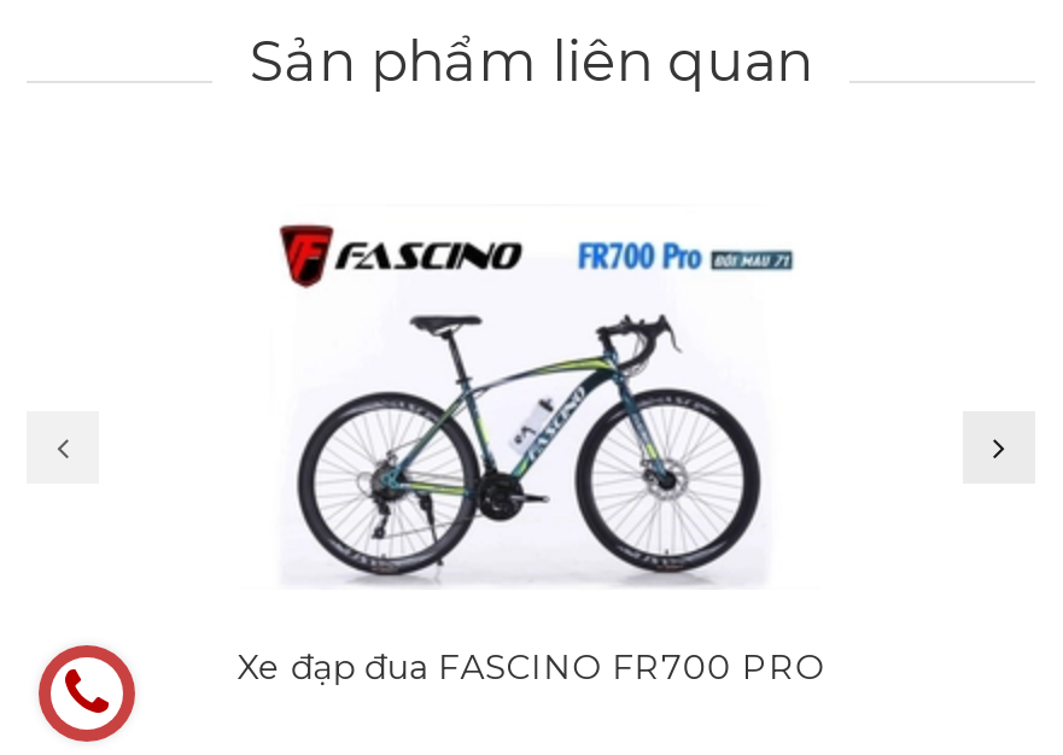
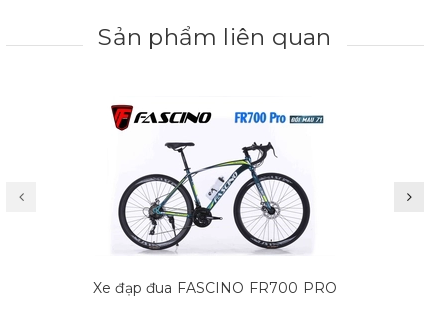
[36,643,138,744] [image] -> none

